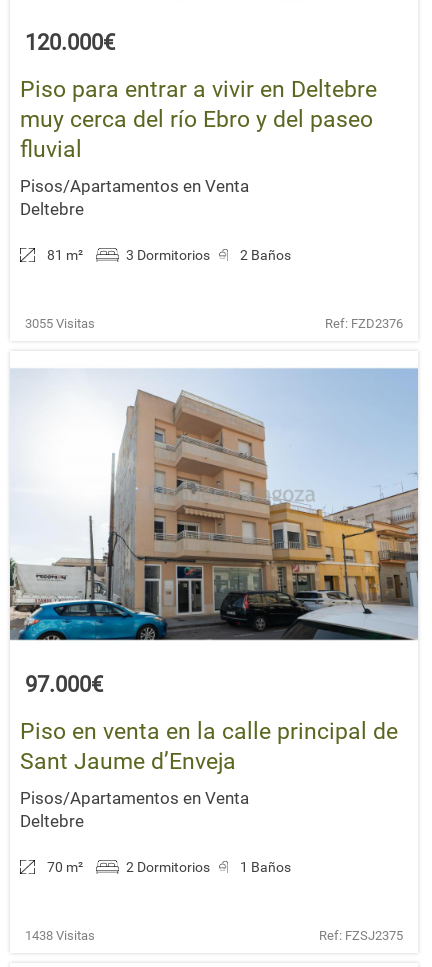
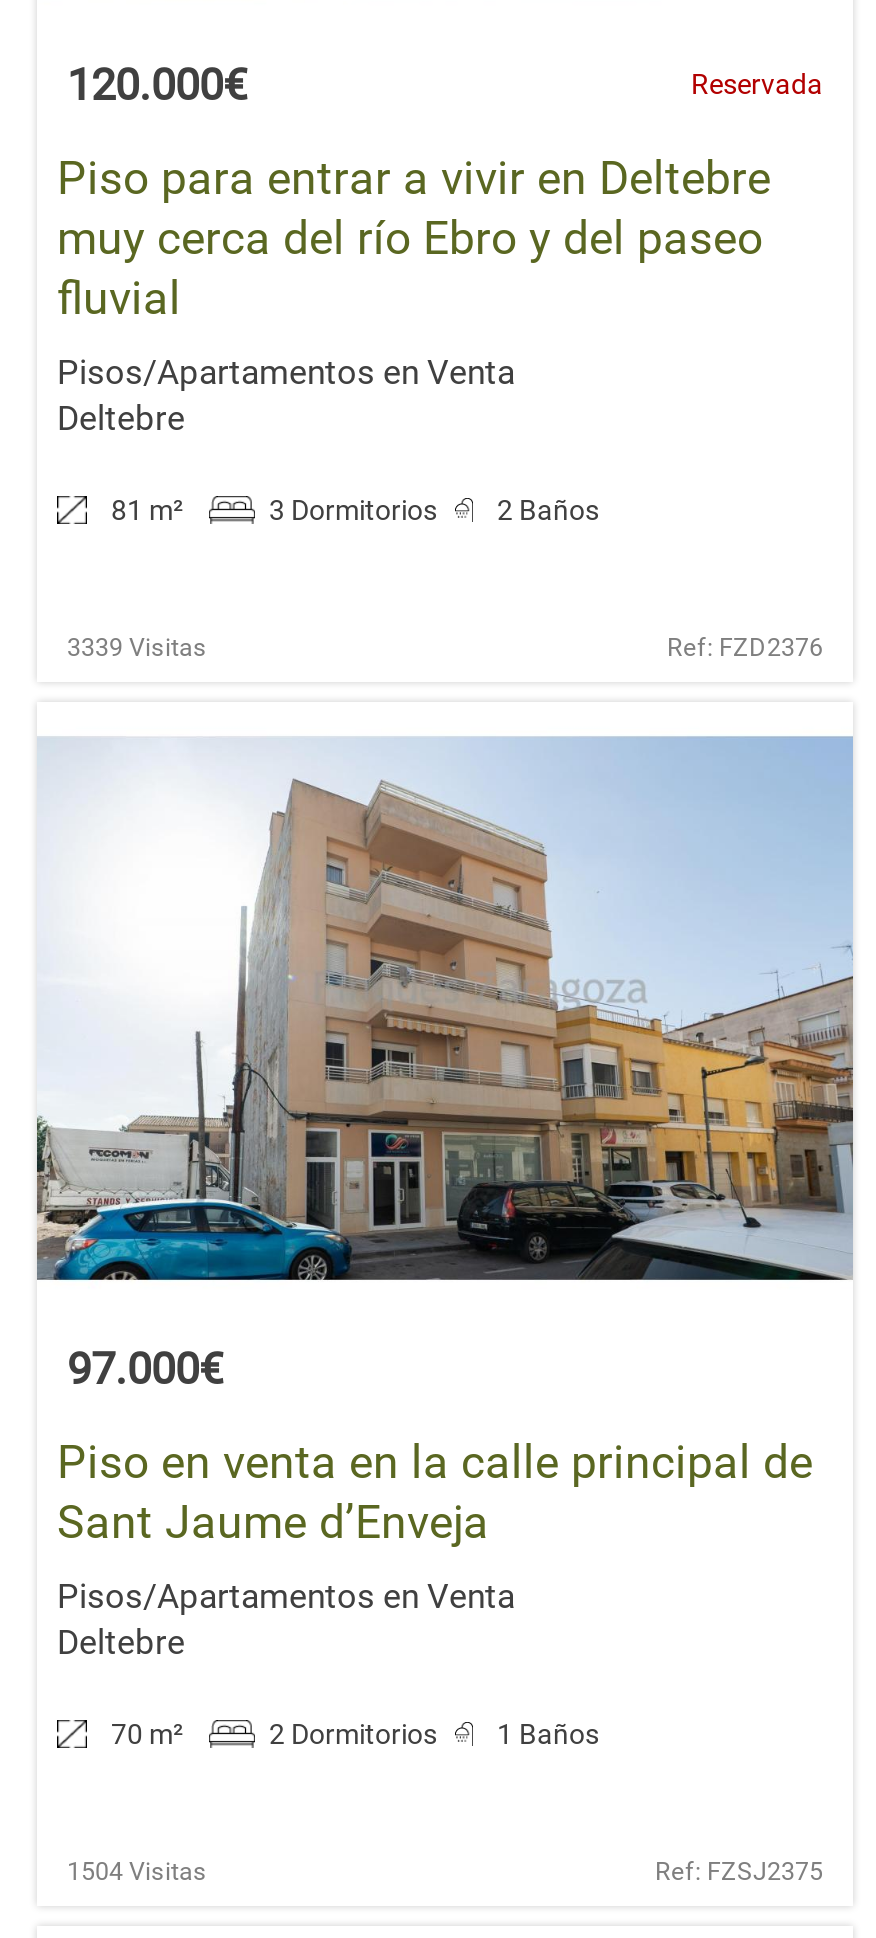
none -> [691,69,823,101] Reservada
[25,316,95,331] 3055 Visitas -> [67,633,207,663] 3339 Visitas
[25,928,95,943] 1438 Visitas -> [67,1857,207,1887] 1504 Visitas

